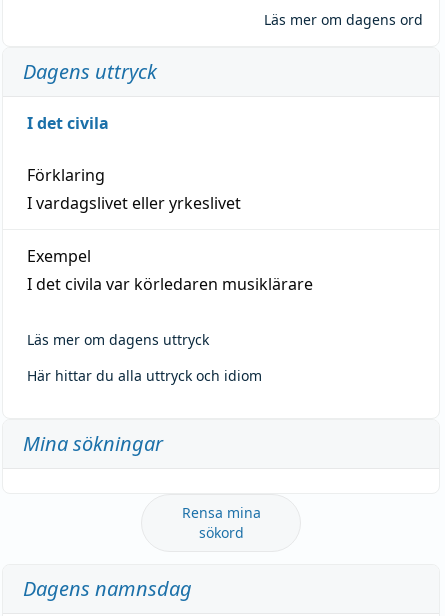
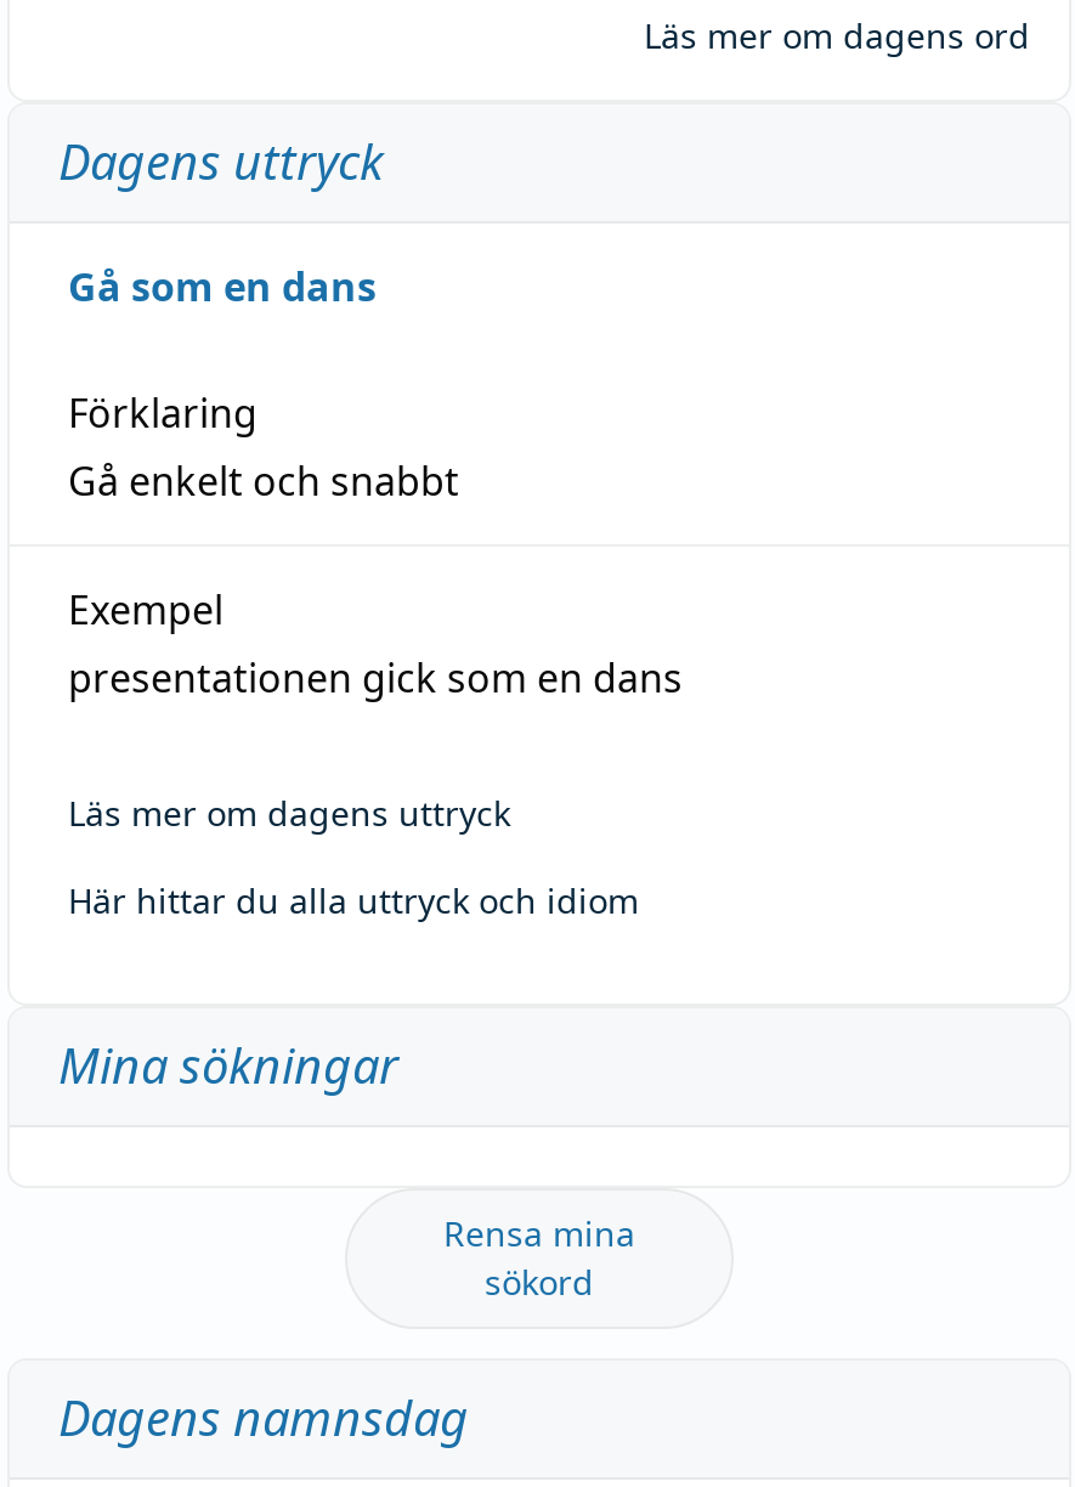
[27,112,109,134] I det civila -> [68,259,377,313] Gå som en dans
[27,192,241,214] I vardagslivet eller yrkeslivet -> [68,454,459,507] Gå enkelt och snabbt
[27,273,313,295] I det civila var körledaren musiklärare -> [68,650,683,704] presentationen gick som en dans

